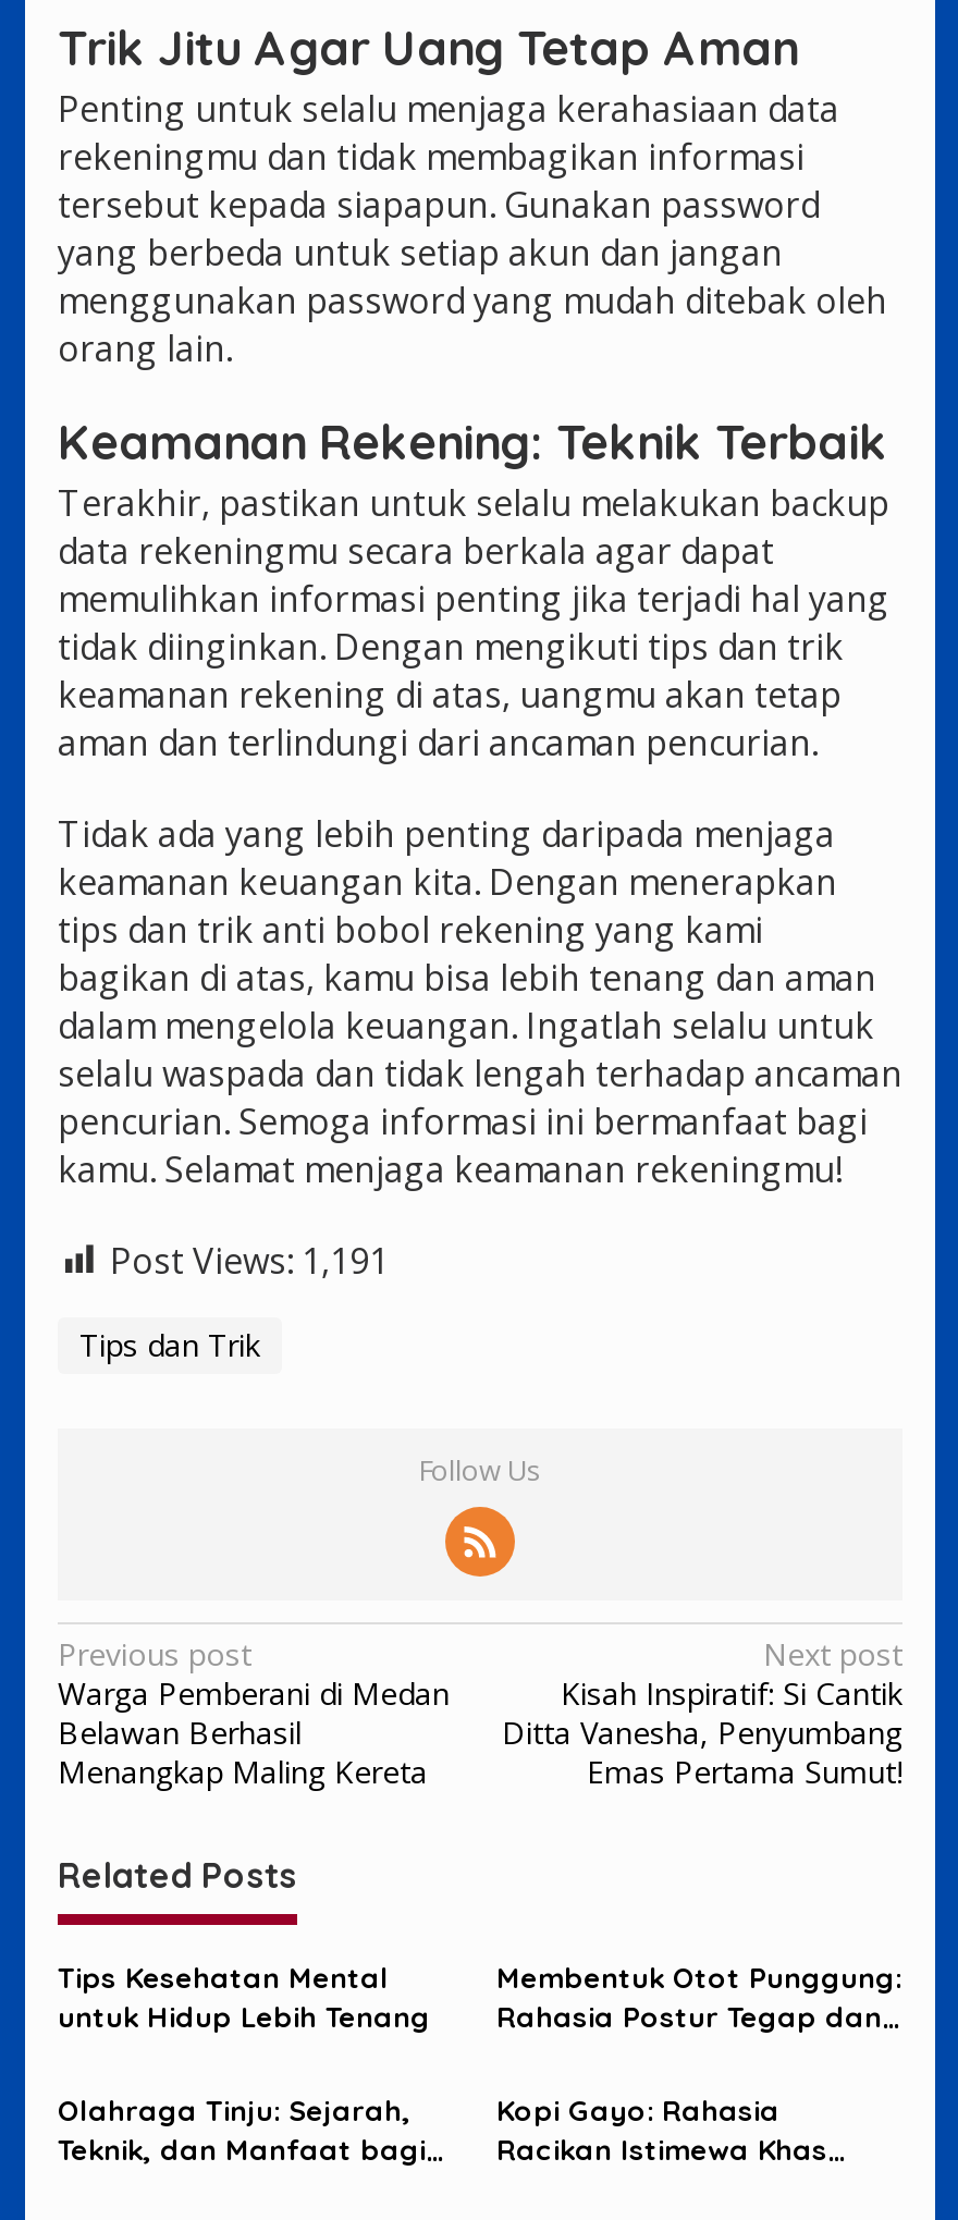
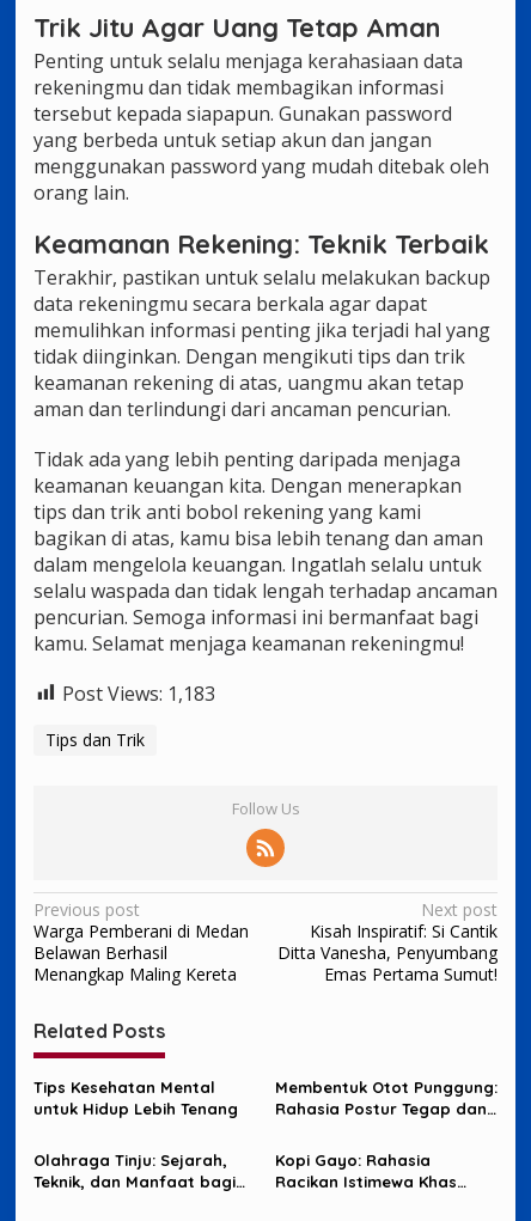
[110,1236,389,1284] Post Views: 1,191 -> [62,680,215,706] Post Views: 1,183

